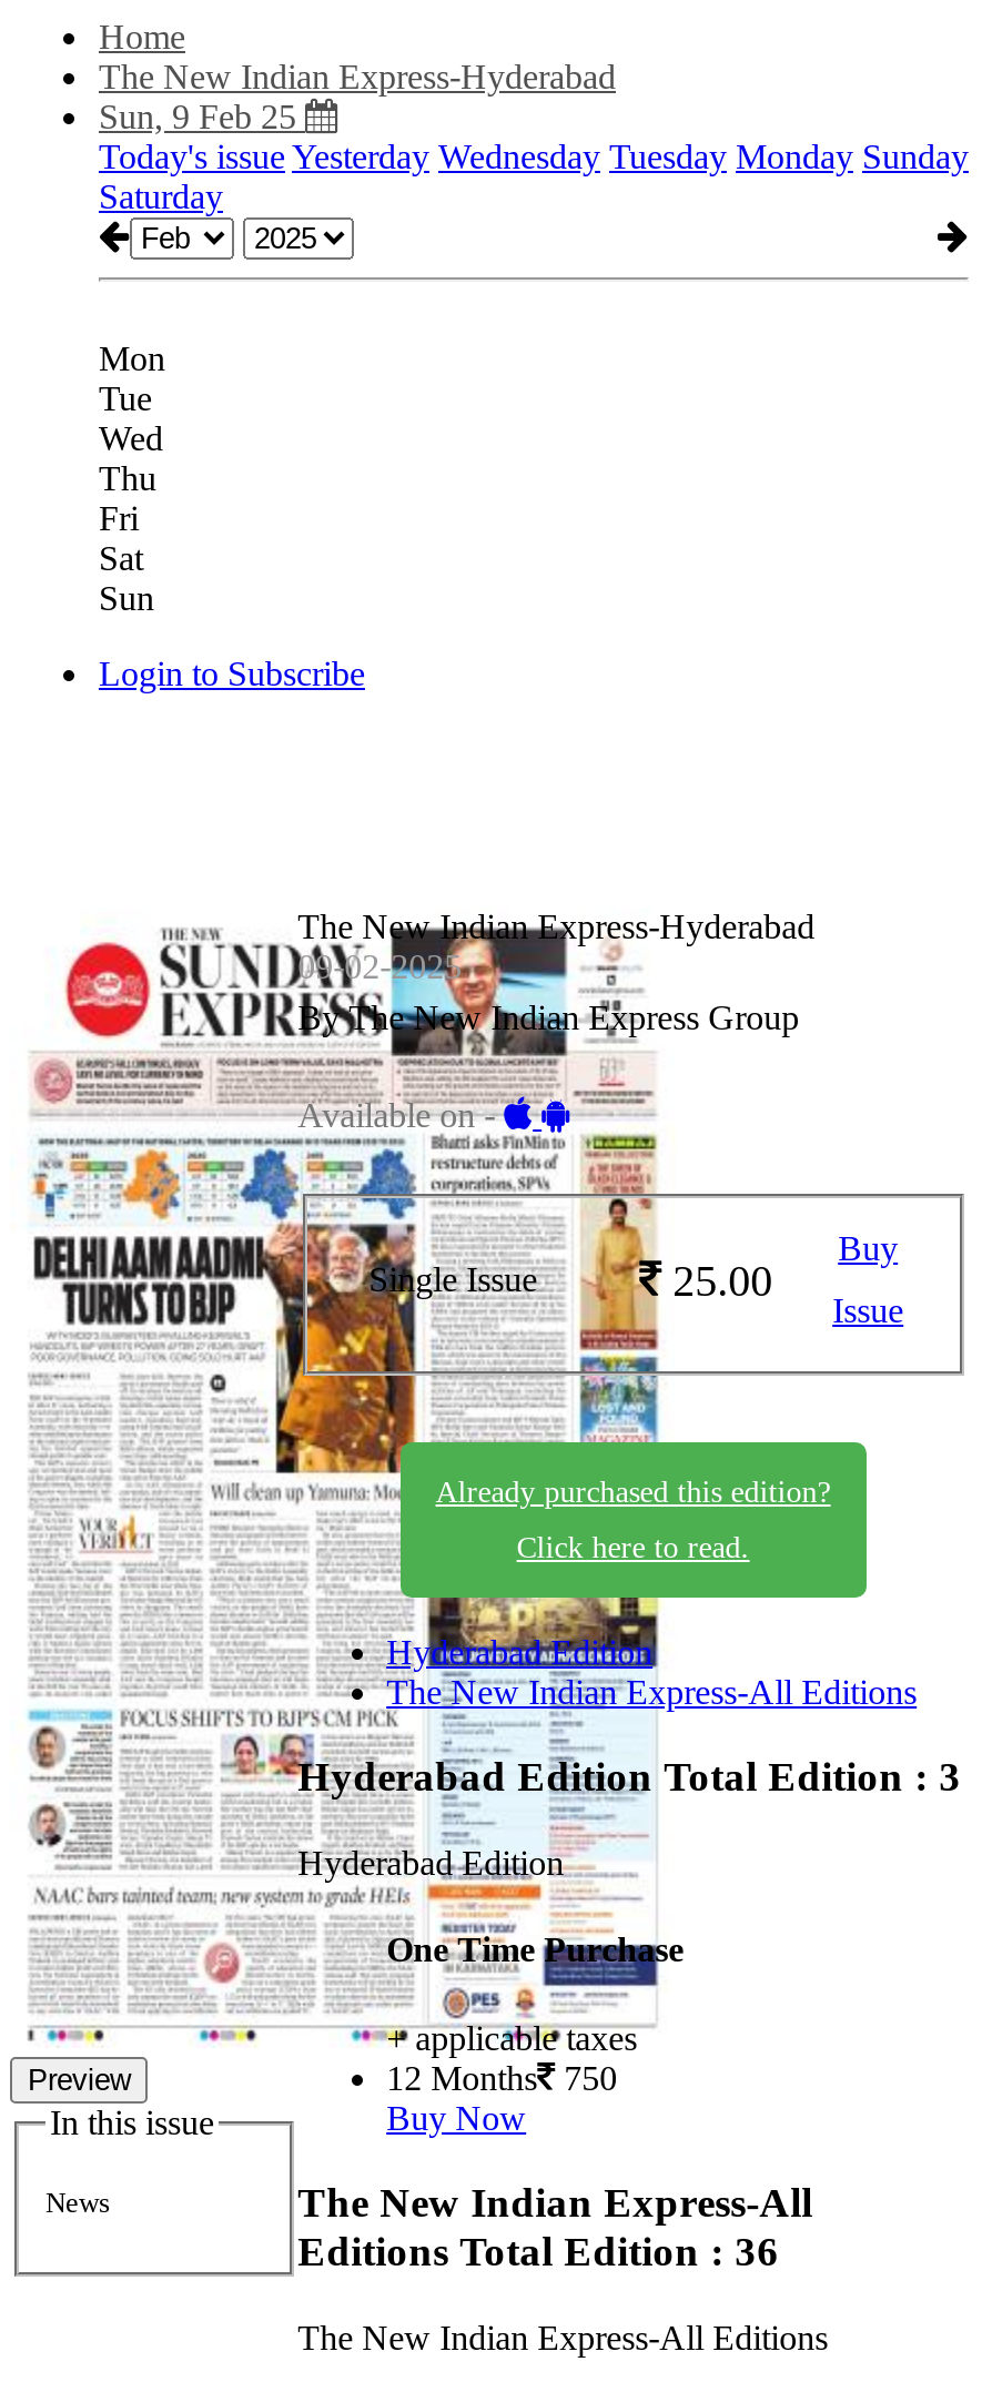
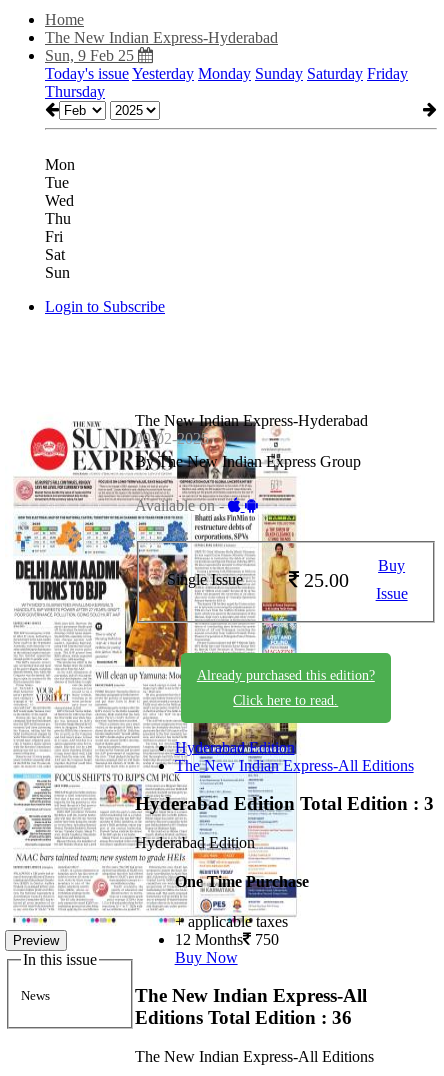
[99,138,969,215] Today's issue Yesterday Wednesday Tuesday Monday Sunday | Saturday -> [45,65,408,100] Today's issue Yesterday Monday Sunday Saturday Friday | Thursday

